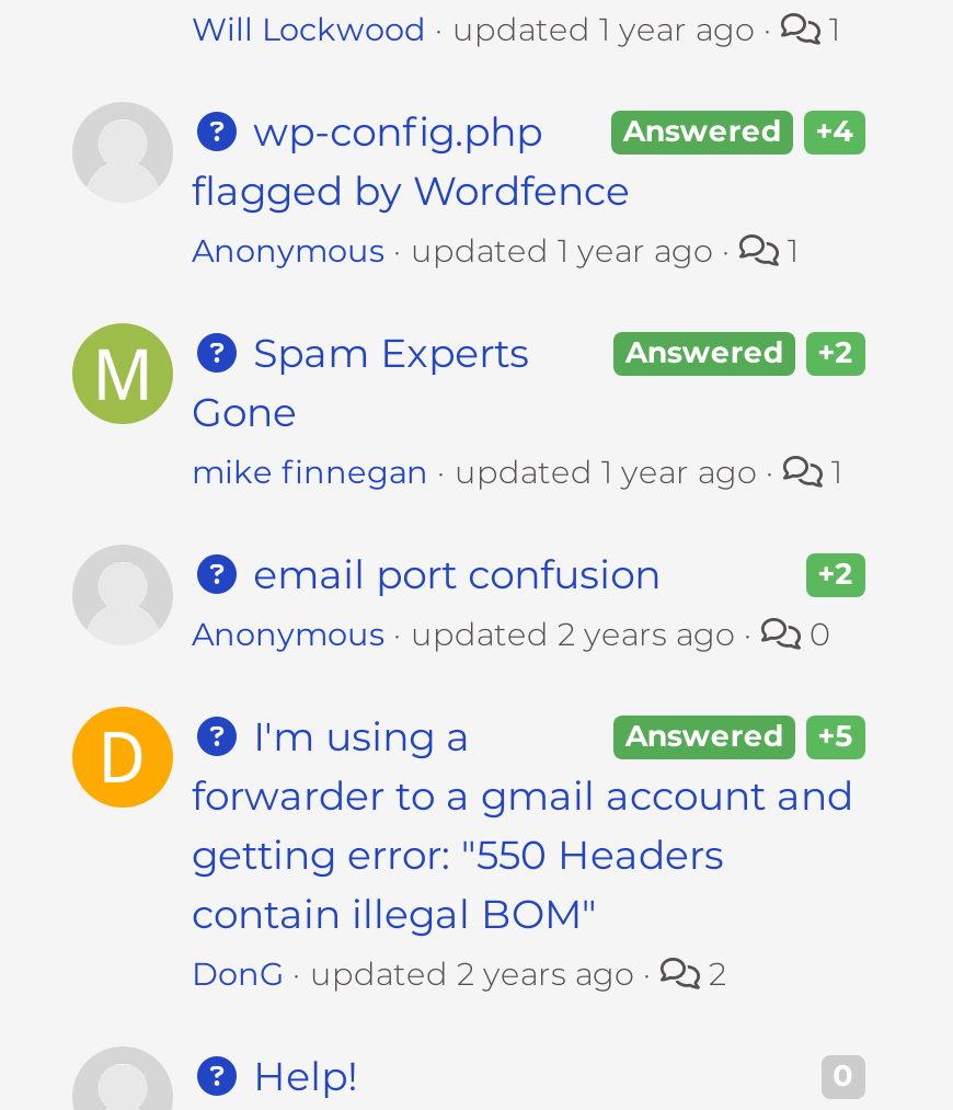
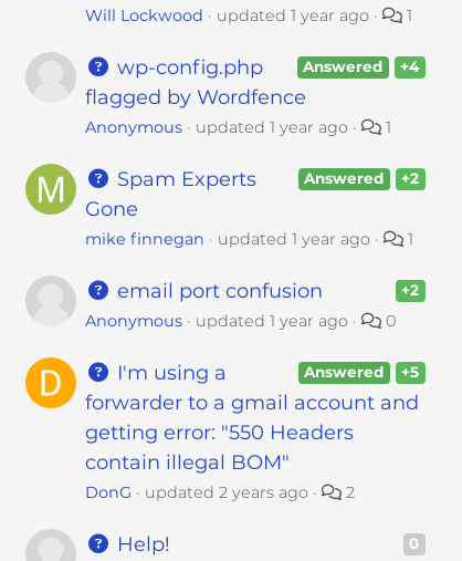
[411,615,735,654] updated 2 years ago -> [196,311,349,331] updated 1 year ago

